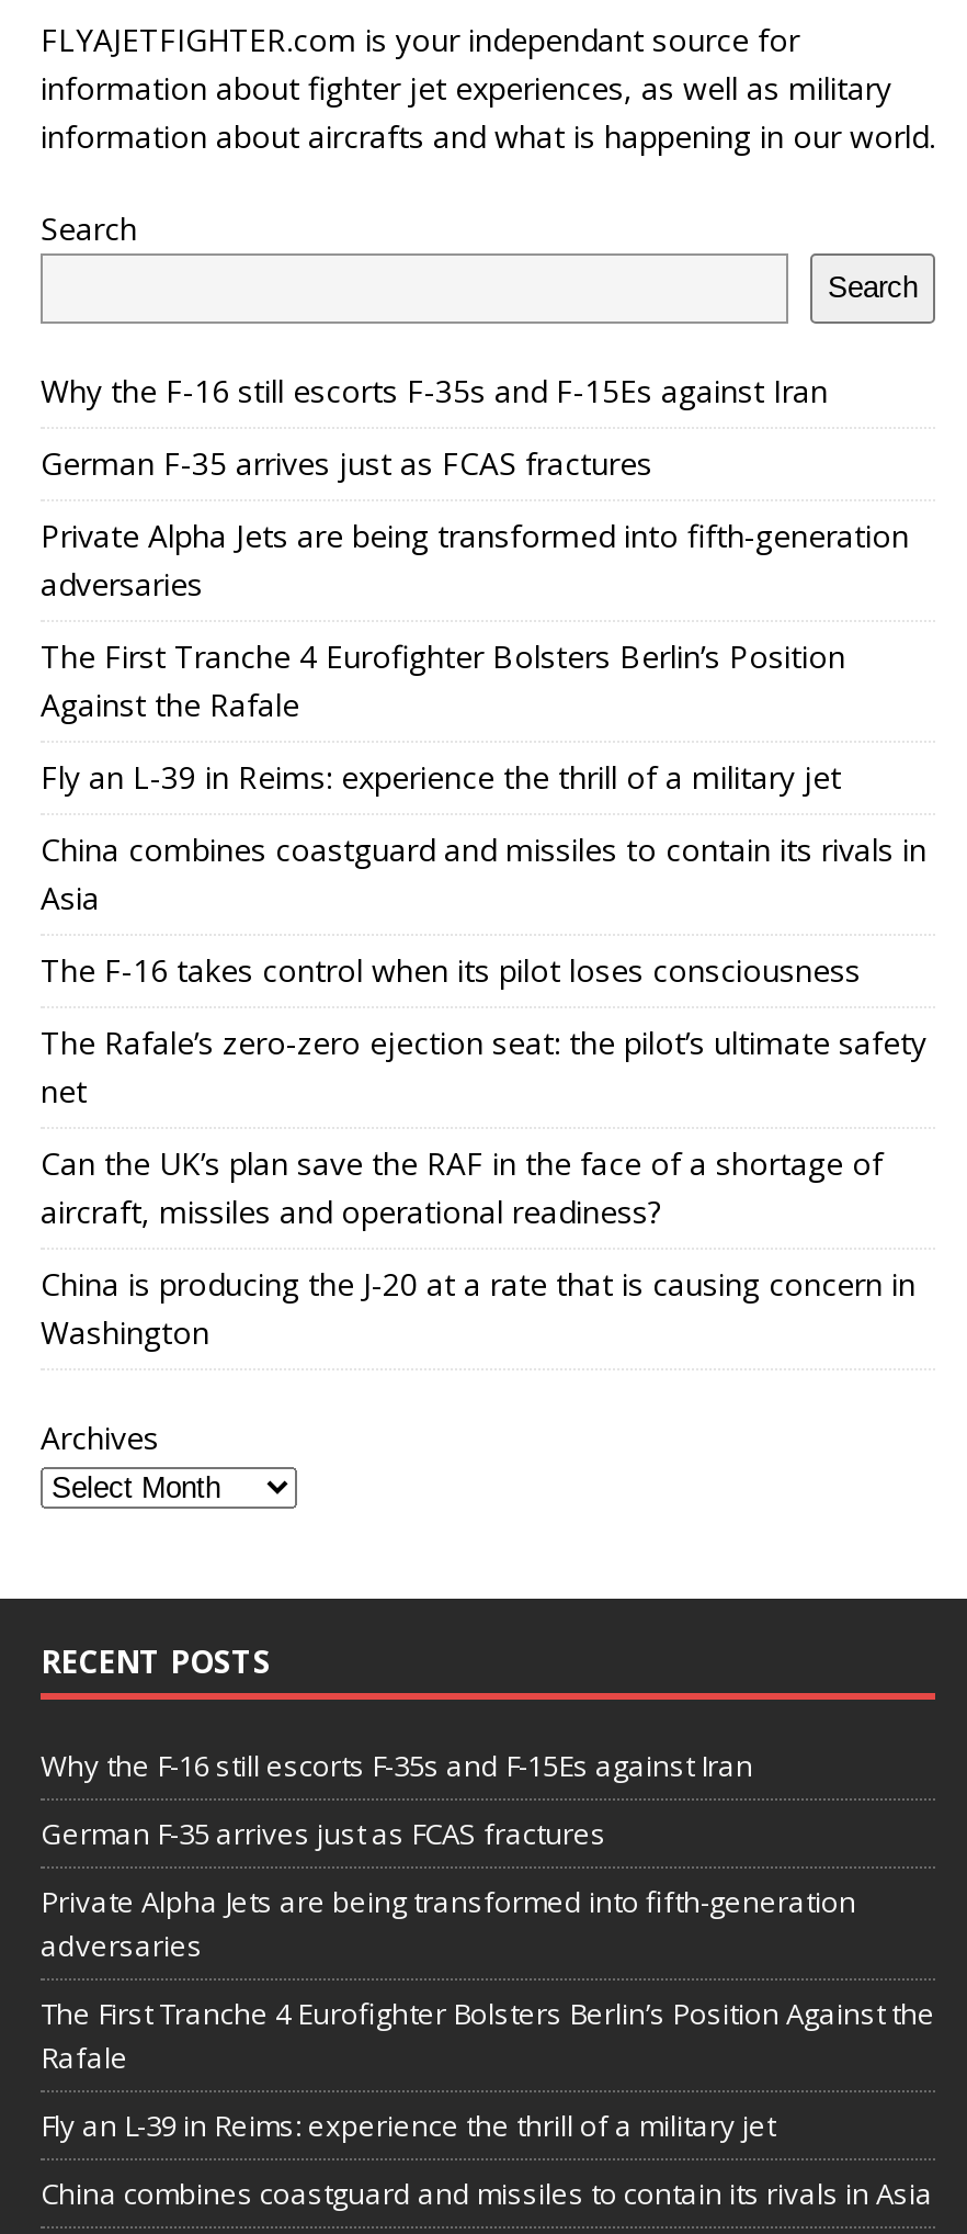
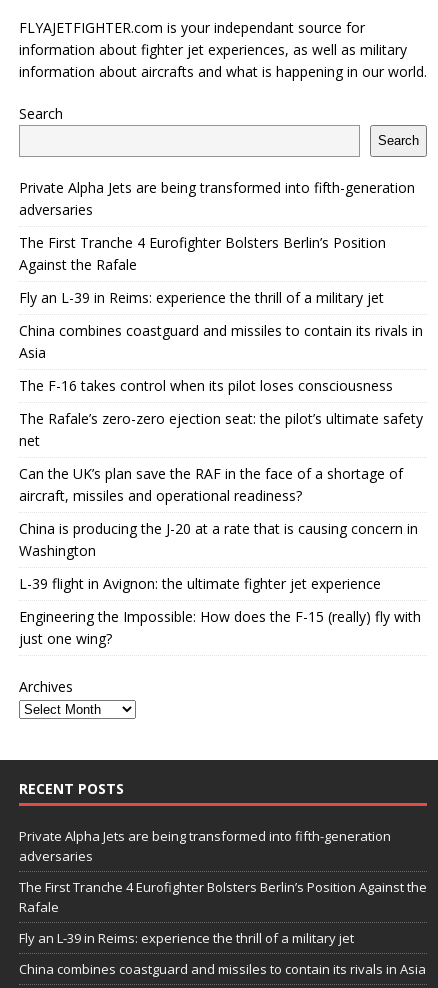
[41,370,828,484] Why the F-16 still escorts F-35s and F-15Es against Iran | German F-35 arrives just as FCAS fractures -> none
moved [41,514,926,1353] -> [19,178,423,560]: Private Alpha Jets are being transformed into fifth-generation | adversaries | The First Tranche 4 Eurofighter Bolsters Berlin’s Position | ... | China is producing the J-20 at a rate that is causing concern in | Washington
none -> [19,574,421,648] L-39 flight in Avignon: the ultimate fighter jet experience | Engineering the Impossible: How does the F-15 (really) fly with | just one wing?
moved [41,1416,271,1682] -> [19,677,124,798]: Archives | RECENT POSTS
[41,1746,753,1853] Why the F-16 still escorts F-35s and F-15Es against Iran | German F-35 arrives just as FCAS fractures -> none

